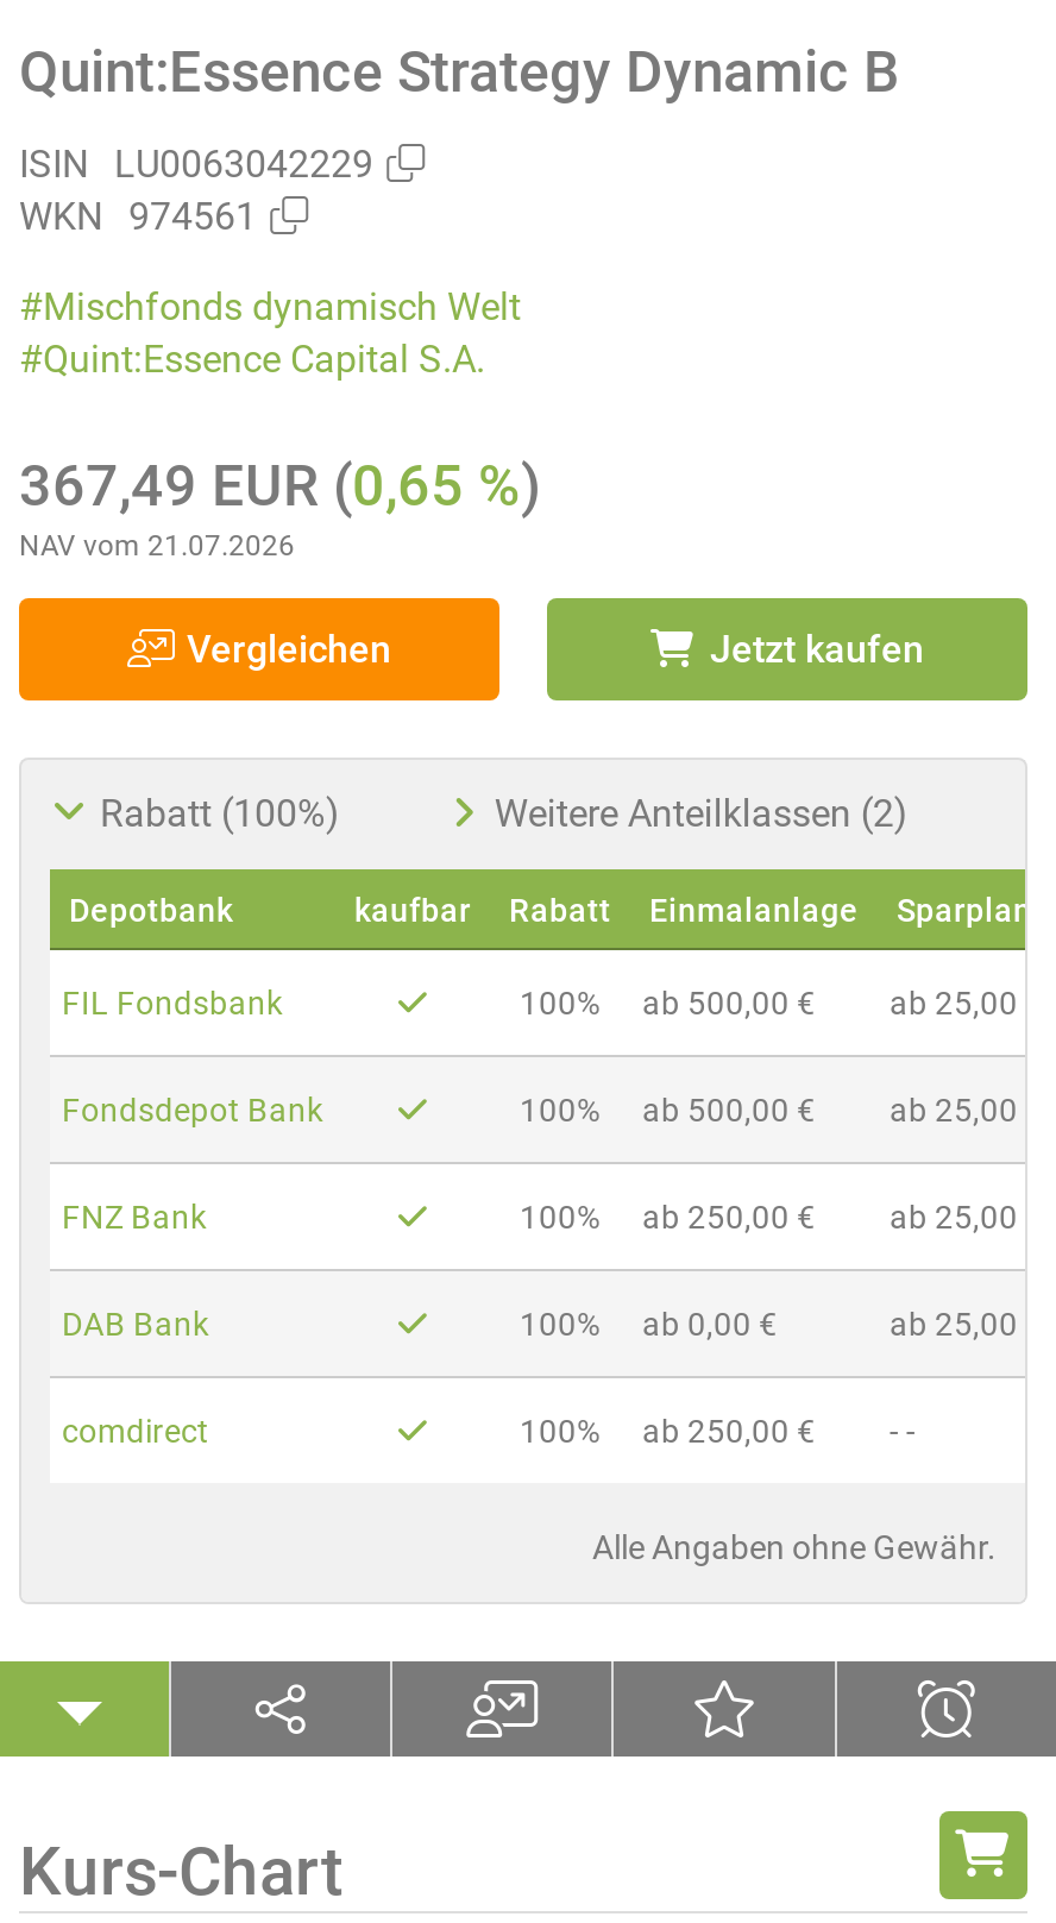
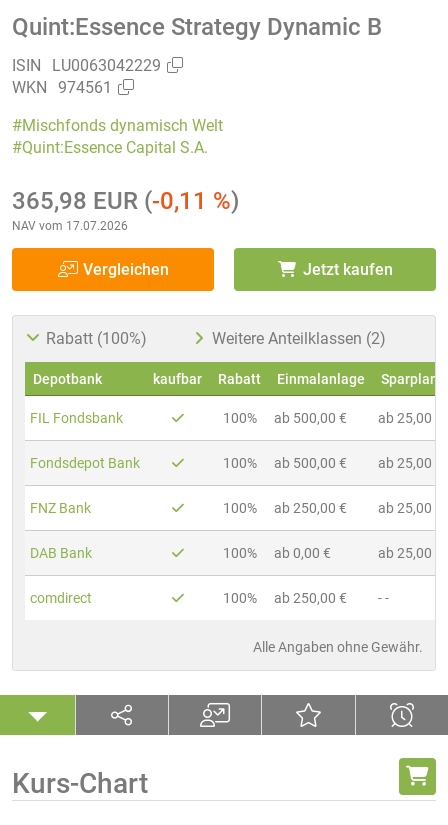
[19,454,540,520] 367,49 EUR (0,65 %) -> [12,187,239,215] 365,98 EUR (-0,11 %)
[19,530,295,563] NAV vom 21.07.2026 -> [12,219,128,233] NAV vom 17.07.2026

